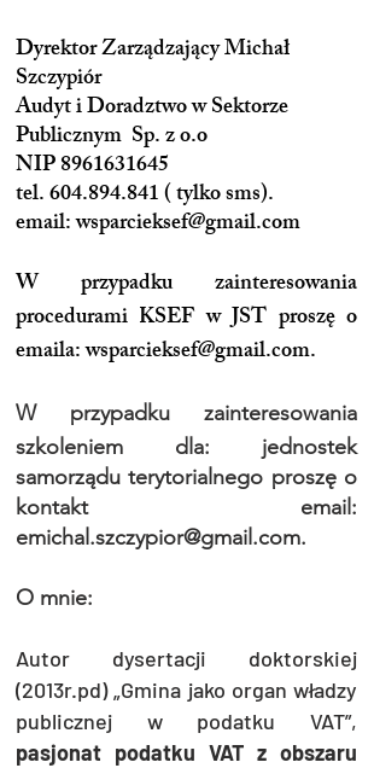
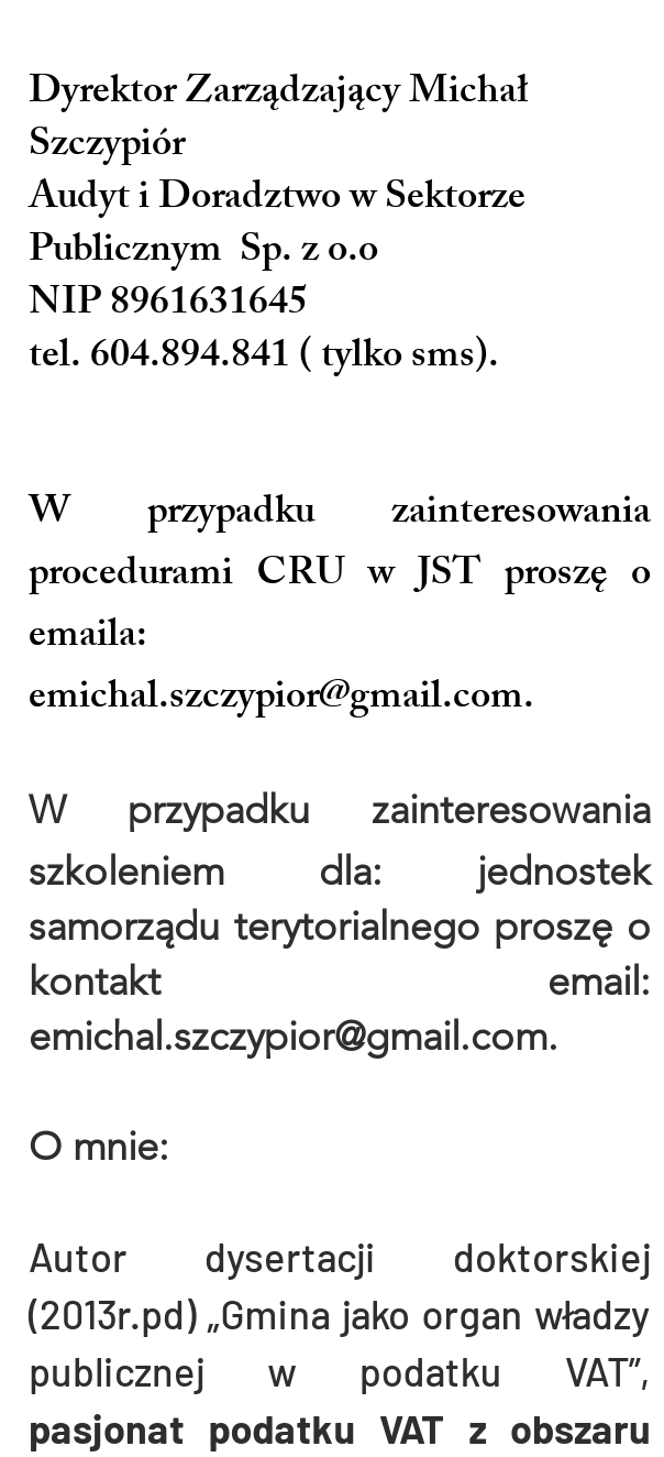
[16,205,300,244] email:wsparcieksef@gmail.com -> none
[16,299,357,372] procedurami KSEF w JST proszę o | emaila:wsparcieksef@gmail.com. -> [29,541,651,735] procedurami CRU w JST proszę o | emaila: | emichal.szczypior@gmail.com.

